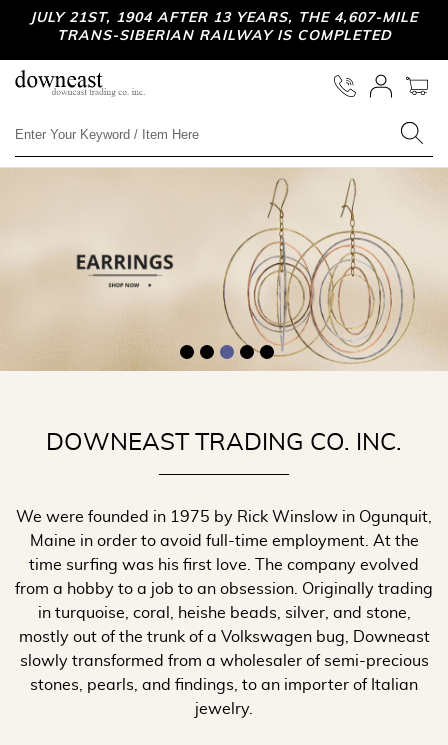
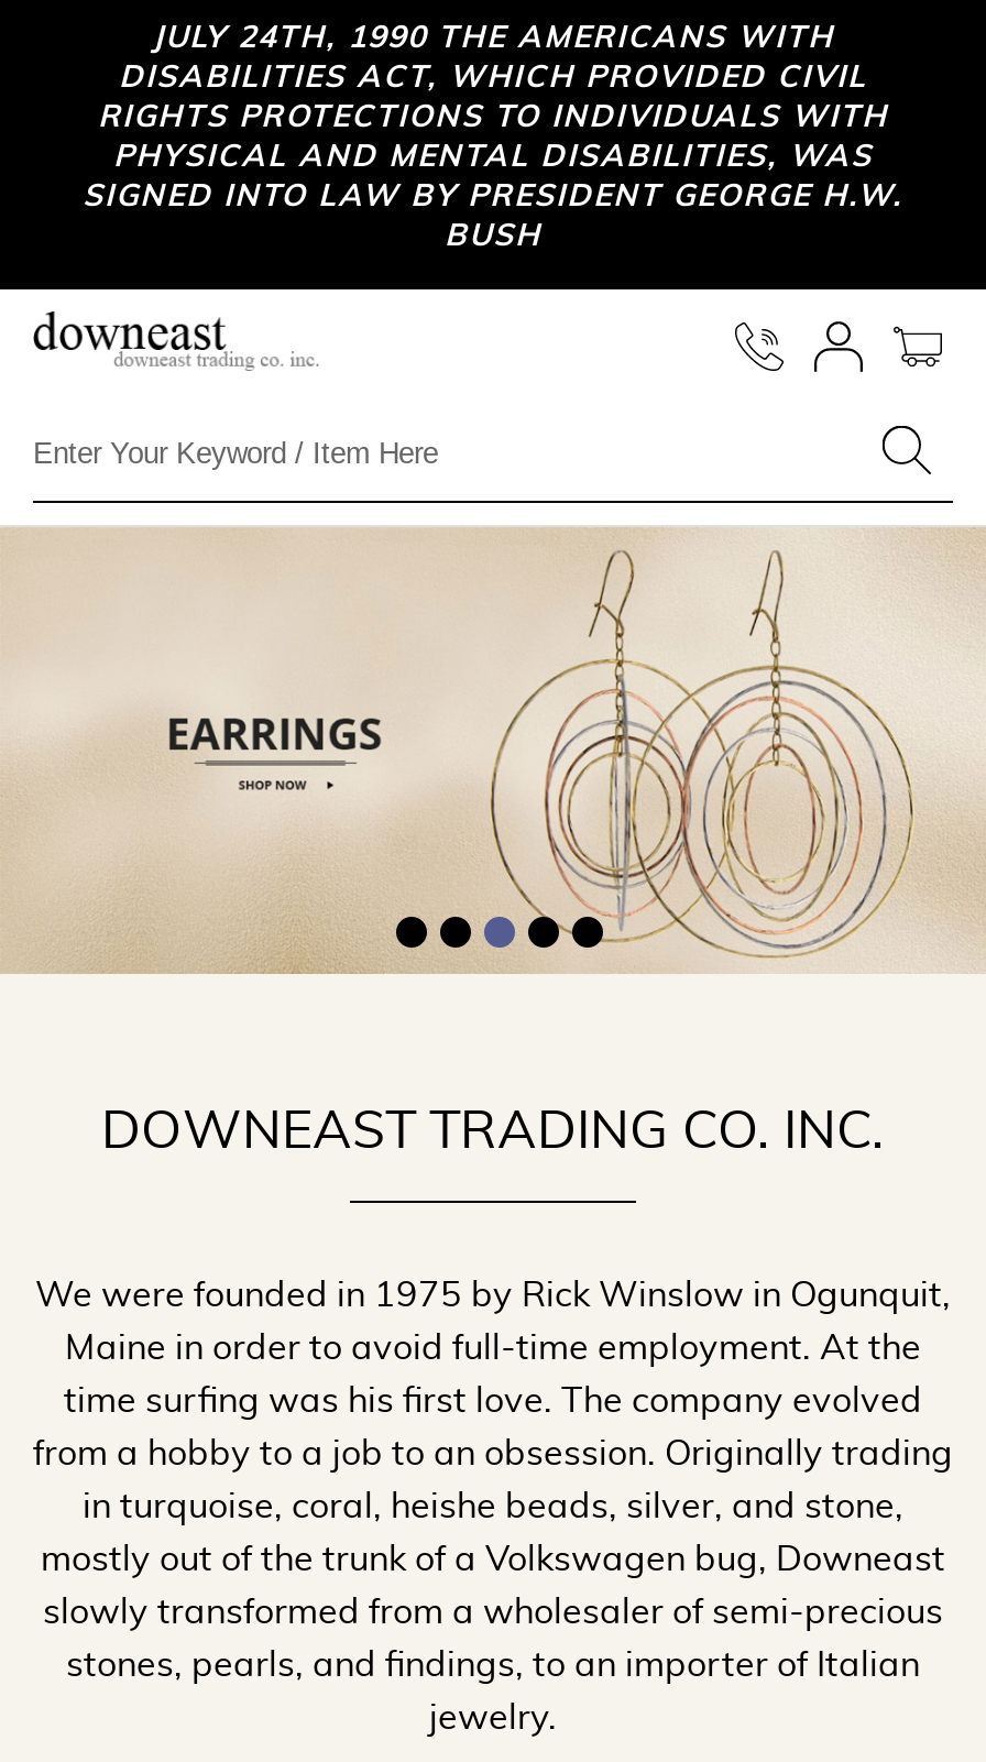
[30,11,418,43] JULY 21ST, 1904 AFTER 13 YEARS, THE 4,607-MILE | TRANS-SIBERIAN RAILWAY IS COMPLETED -> [83,23,903,252] JULY 24TH, 1990 THE AMERICANS WITH | DISABILITIES ACT, WHICH PROVIDED CIVIL | RIGHTS PROTECTIONS TO INDIVIDUALS WITH | PHYSICAL AND MENTAL DISABILITIES, WAS | SIGNED INTO LAW BY PRESIDENT GEORGE H.W. | BUSH

